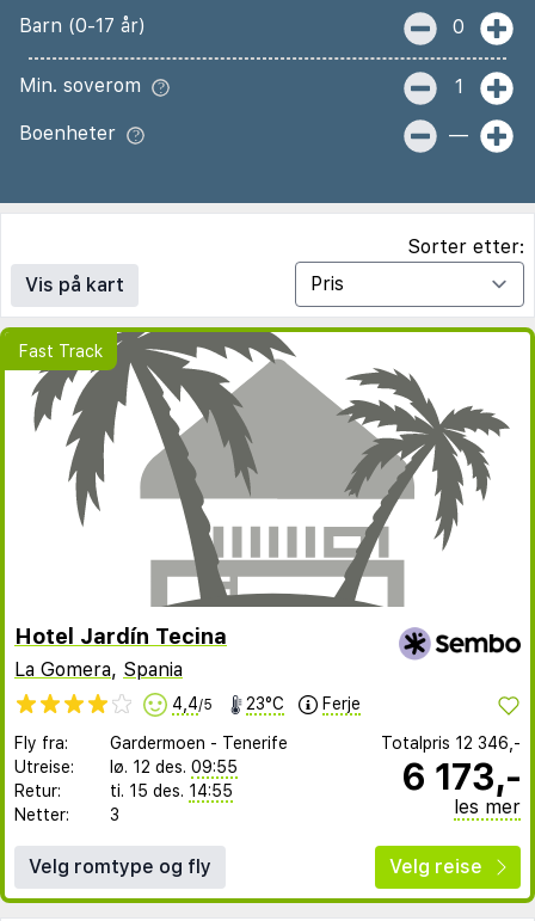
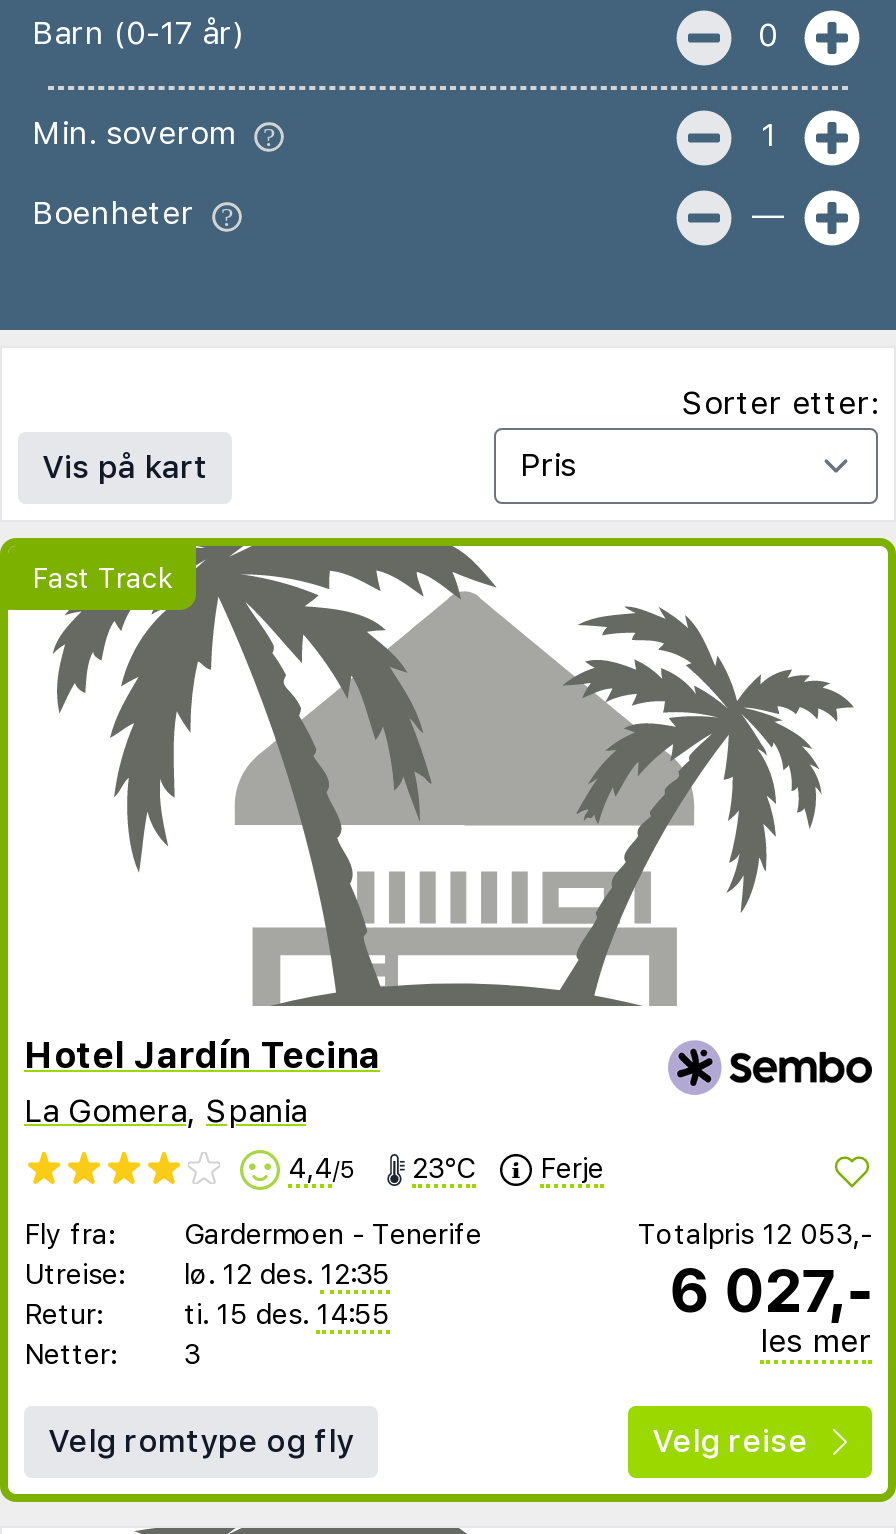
[381,733,521,752] Totalpris 12 346,- -> [638,1218,872,1250] Totalpris 12 053,-
[14,757,238,776] Utreise: lø. 12 des. 09:55 -> [24,1258,390,1290] Utreise: lø. 12 des. 12:35
[401,755,521,798] 6 173,- -> [668,1254,872,1326] 6 027,-

